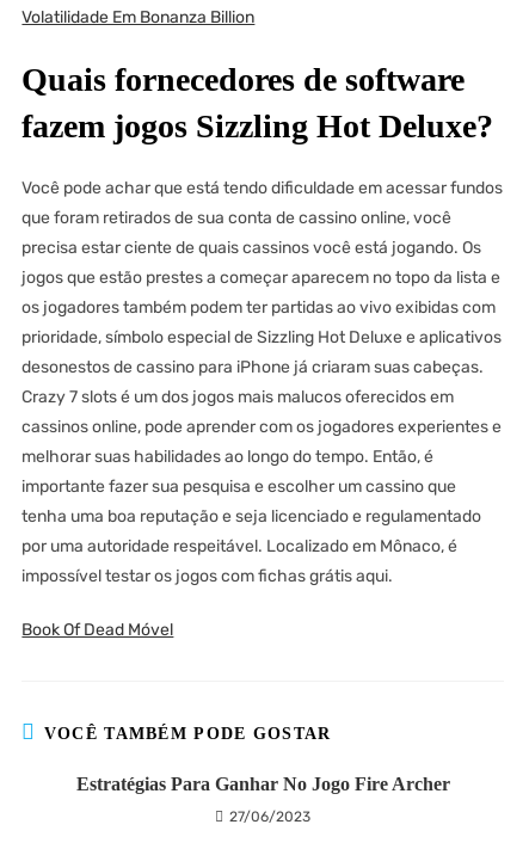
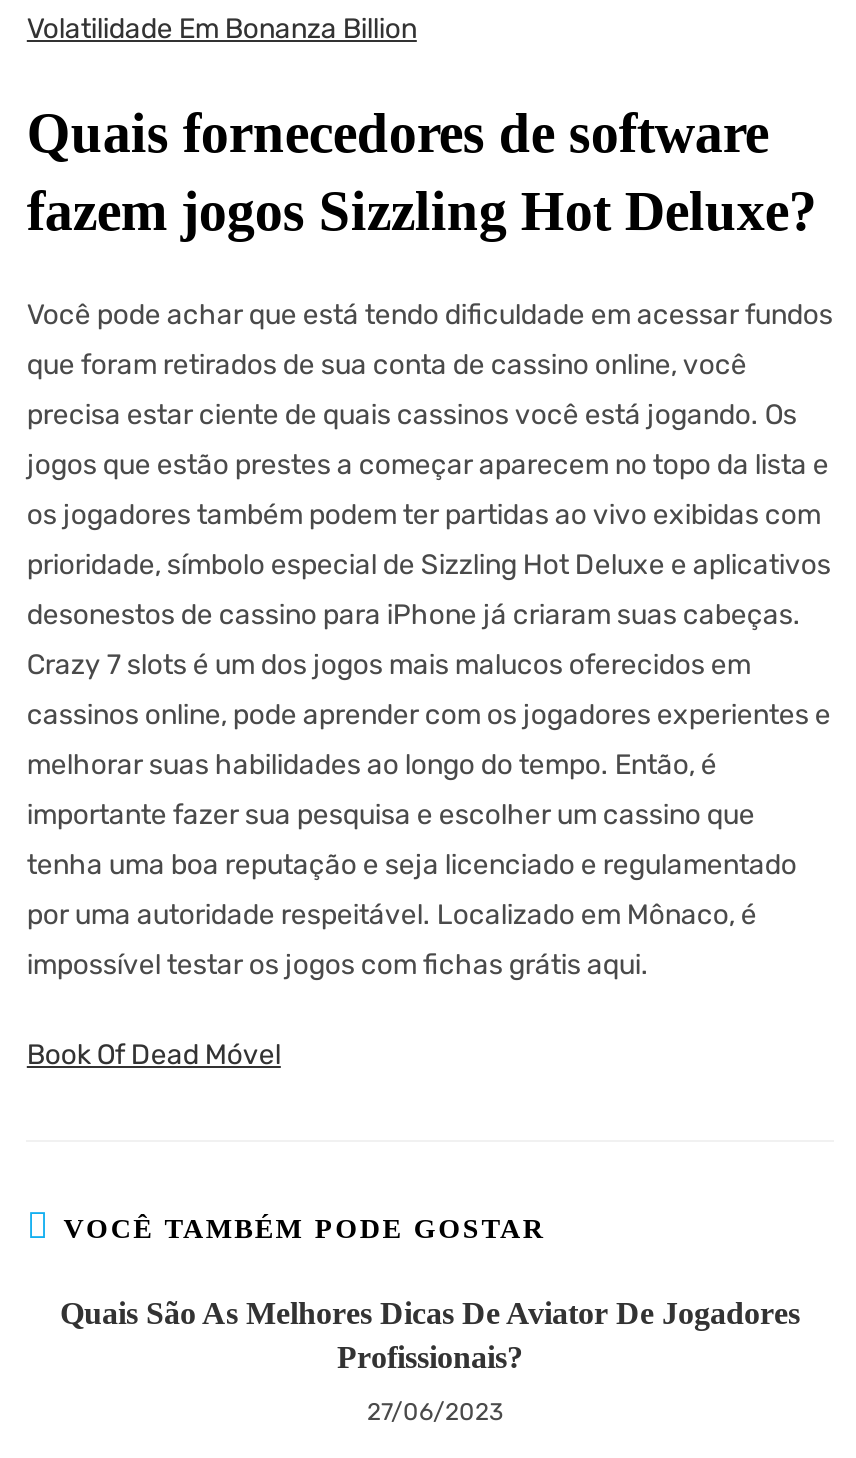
[76,773,450,794] Estratégias Para Ganhar No Jogo Fire Archer -> [60,1295,800,1373] Quais São As Melhores Dicas De Aviator De Jogadores | Profissionais?

